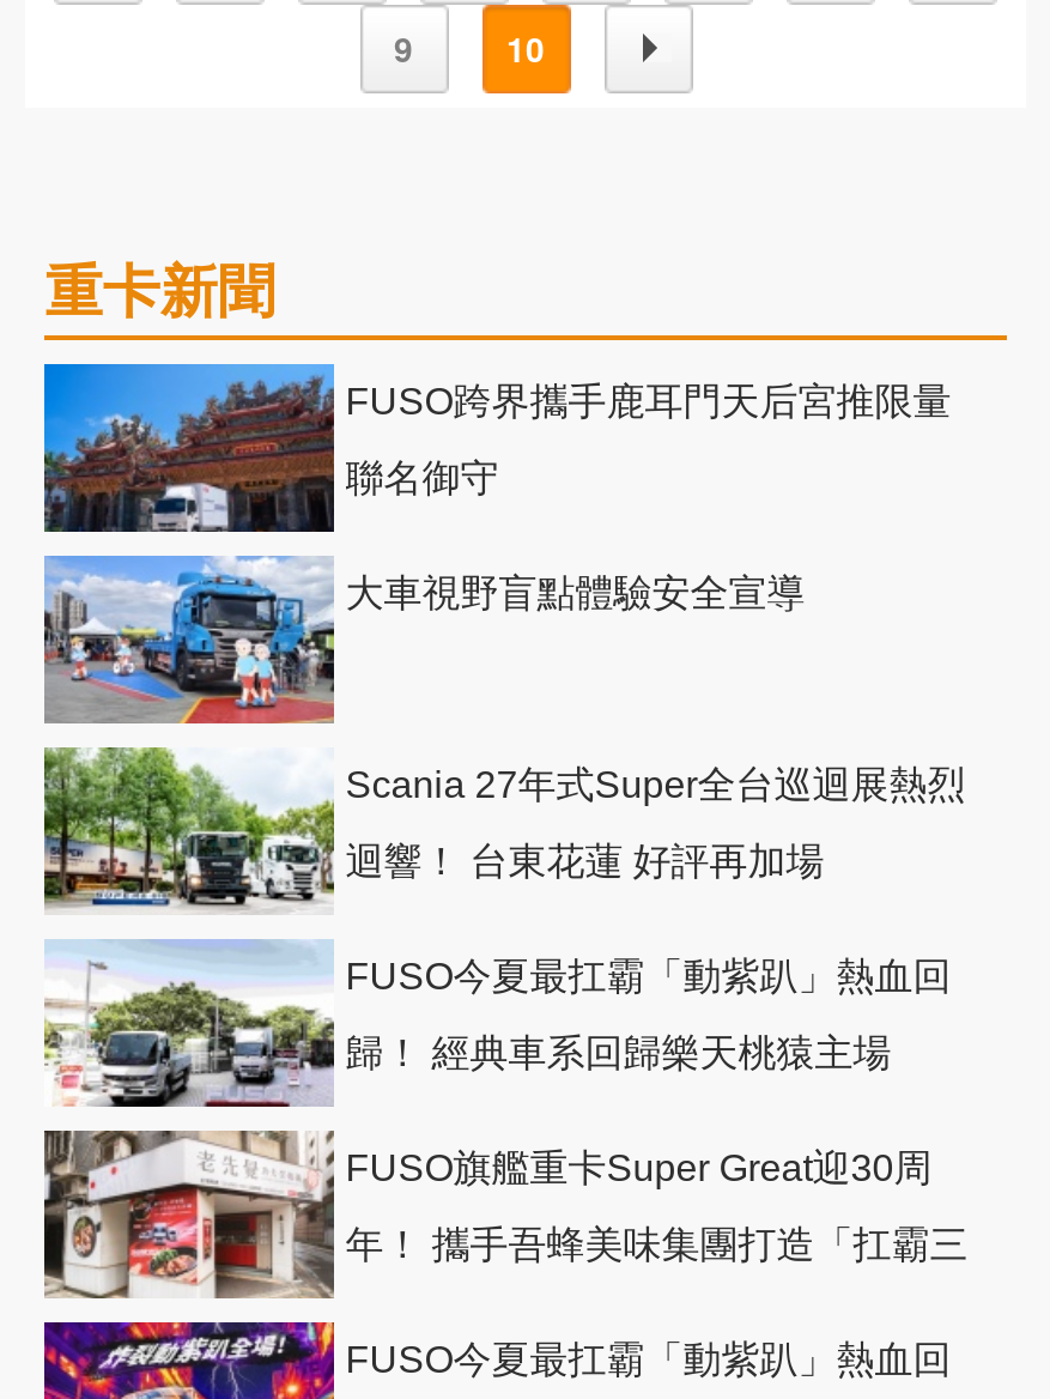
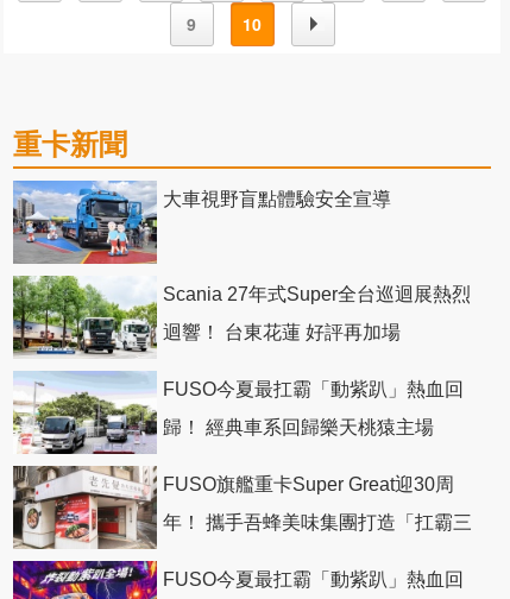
[42,362,951,534] [image] | FUSO跨界攜手鹿耳門天后宮推限量 | 聯名御守 -> none

